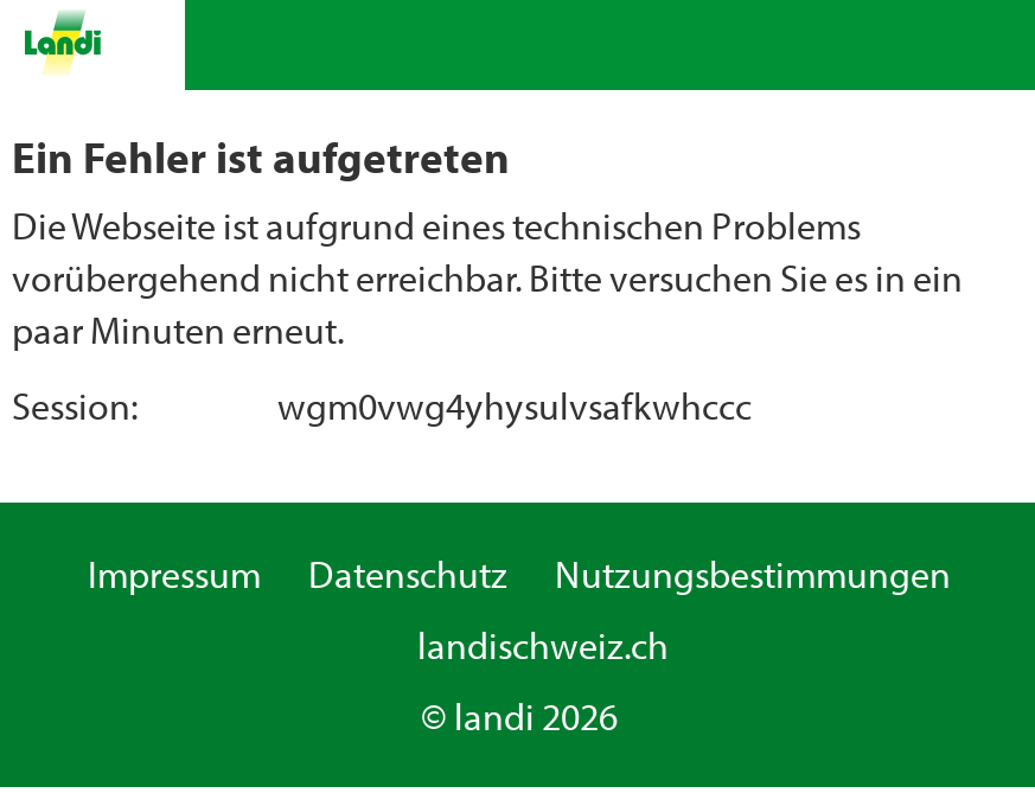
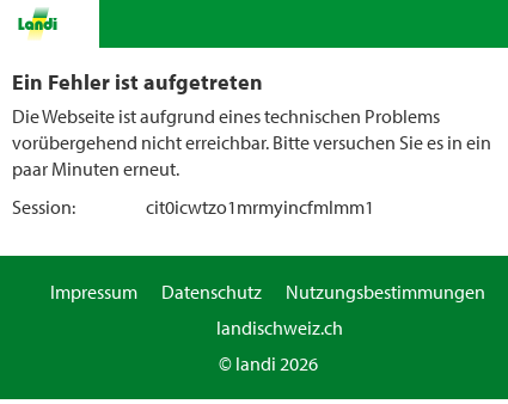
[277,382,752,429] wgm0vwg4yhysulvsafkwhccc -> [146,195,374,219] cit0icwtzo1mrmyincfmlmm1

